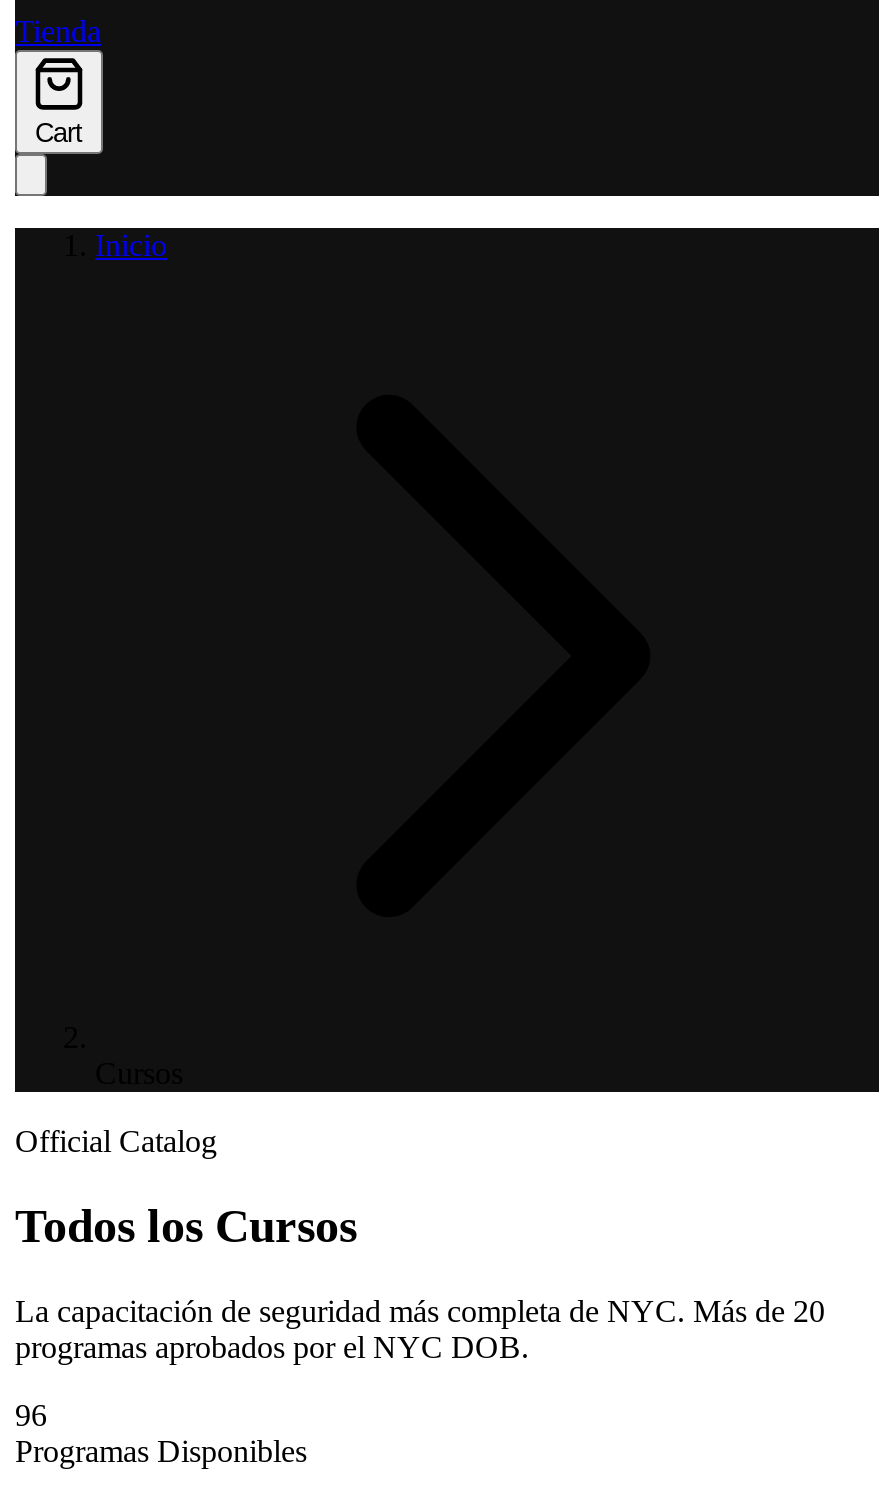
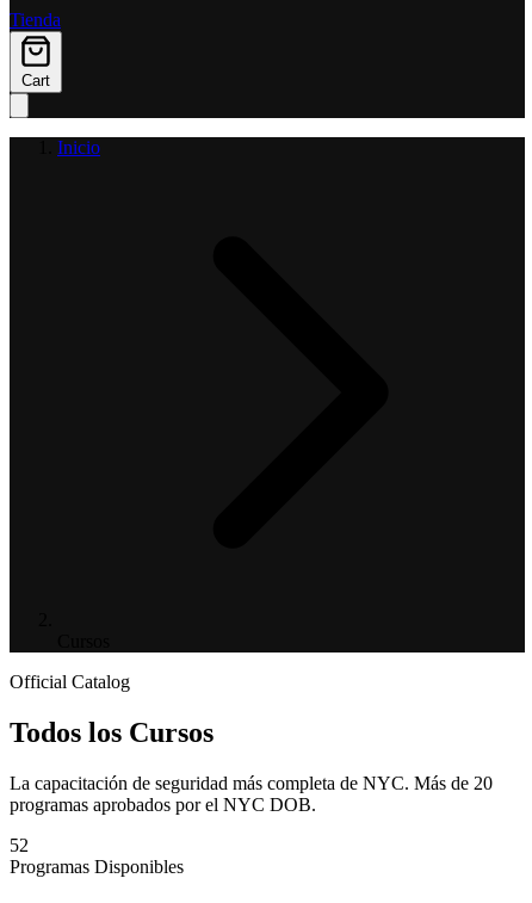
[15,1398,47,1432] 96 -> [10,835,29,855] 52

